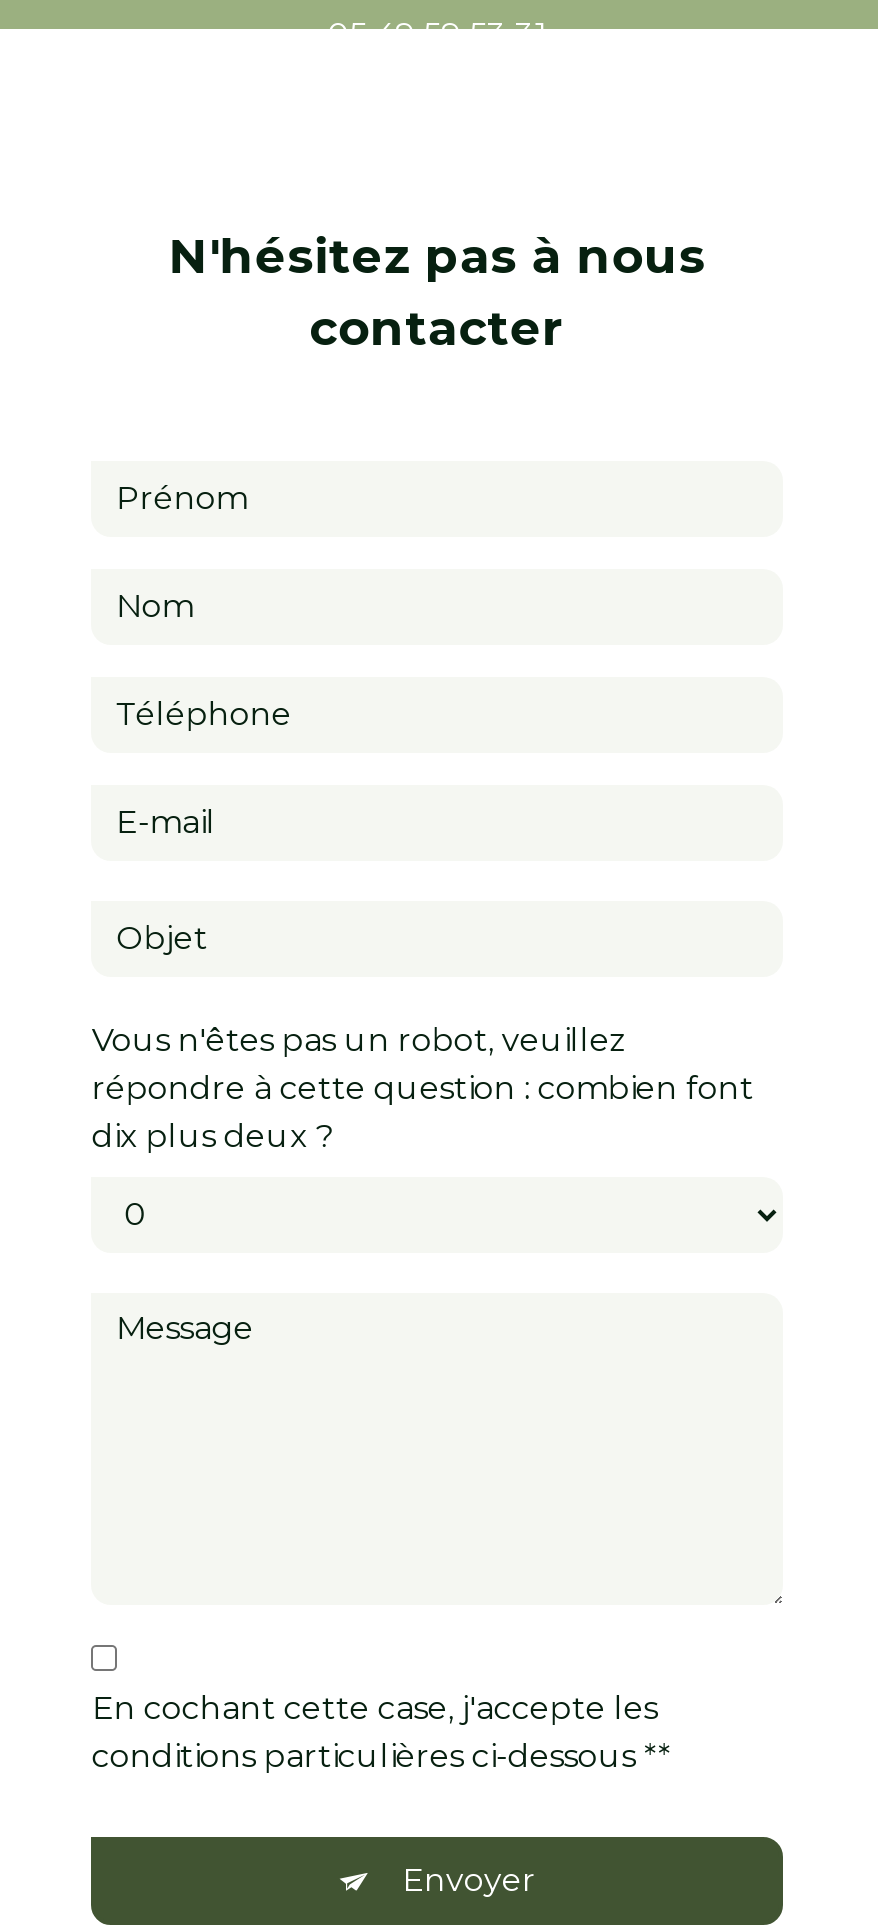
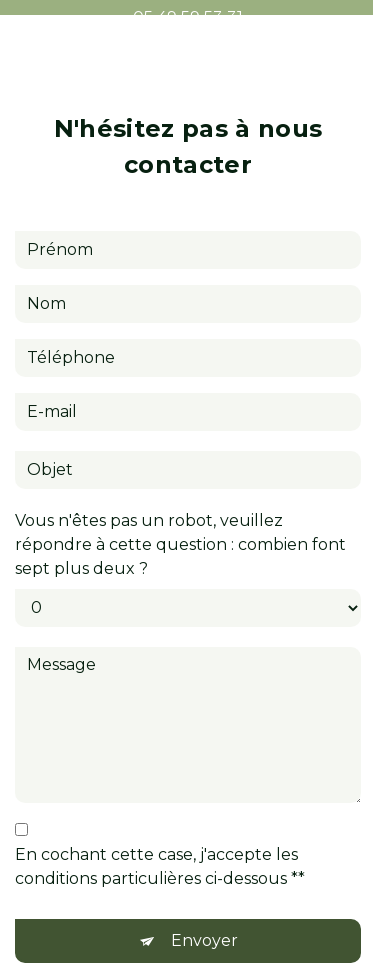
[92,1116,334,1154] dix plus deux ? -> [15,559,148,578] sept plus deux ?

